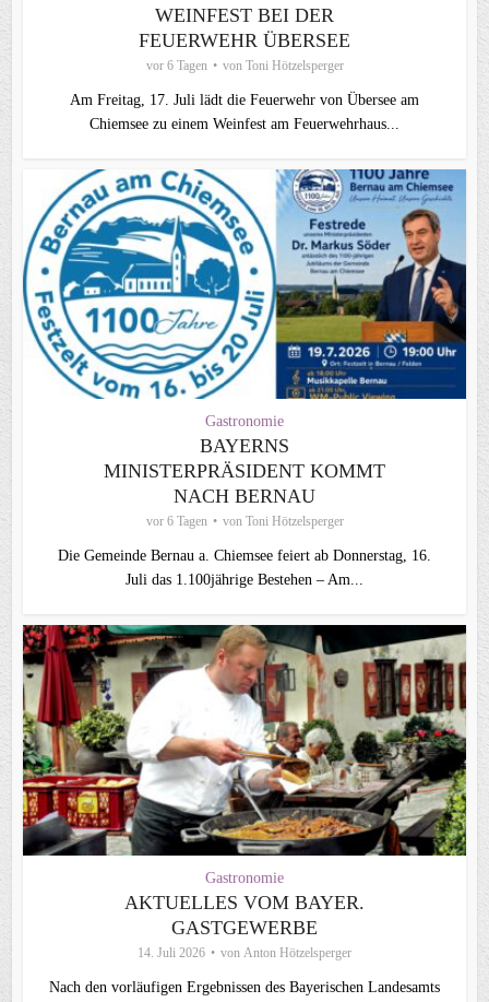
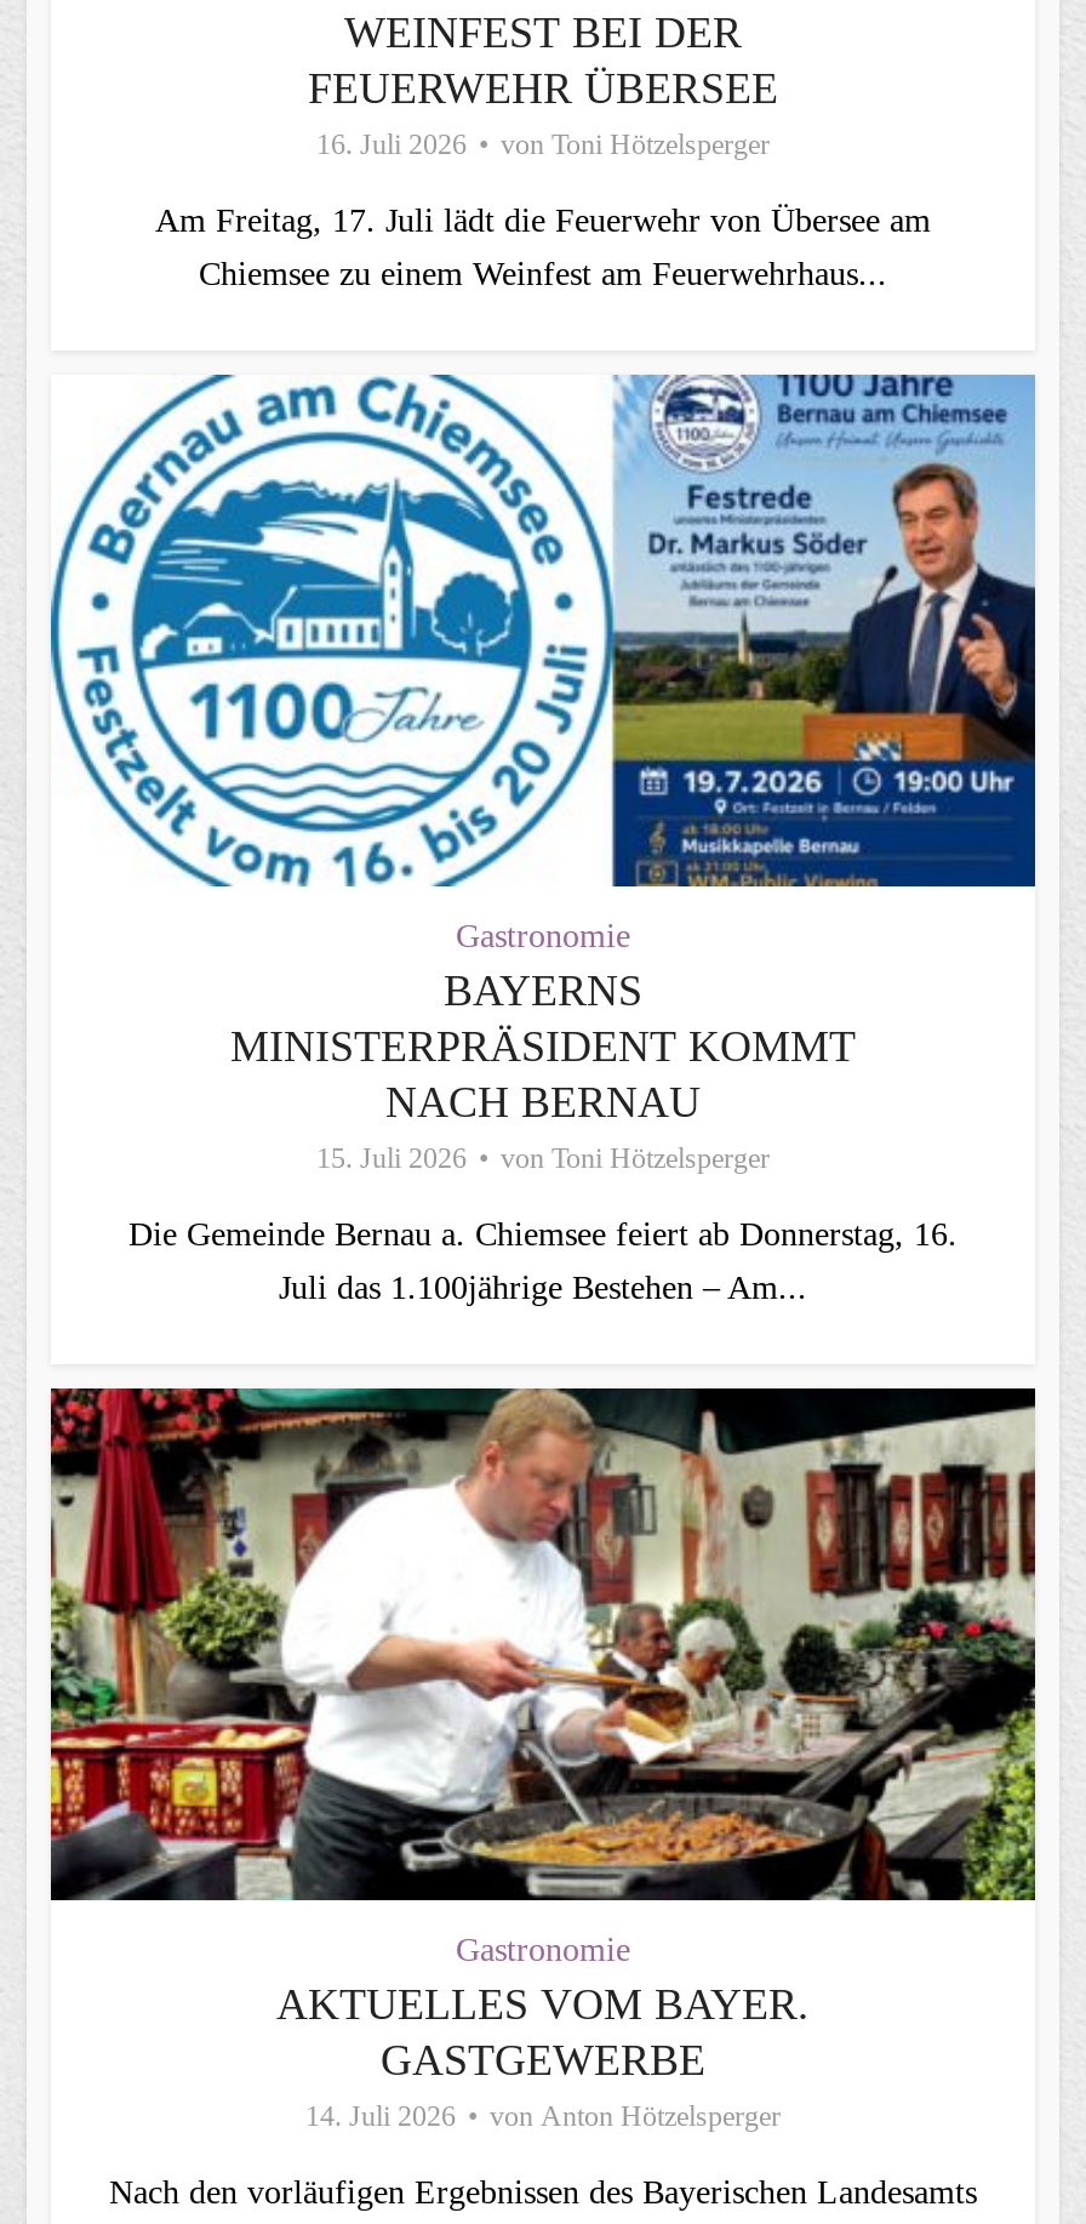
[146,57,343,73] vor 6 Tagen von Toni Hötzelsperger -> [316,128,770,162] 16. Juli 2026 von Toni Hötzelsperger
[146,514,343,529] vor 6 Tagen von Toni Hötzelsperger -> [316,1141,770,1175] 15. Juli 2026 von Toni Hötzelsperger

